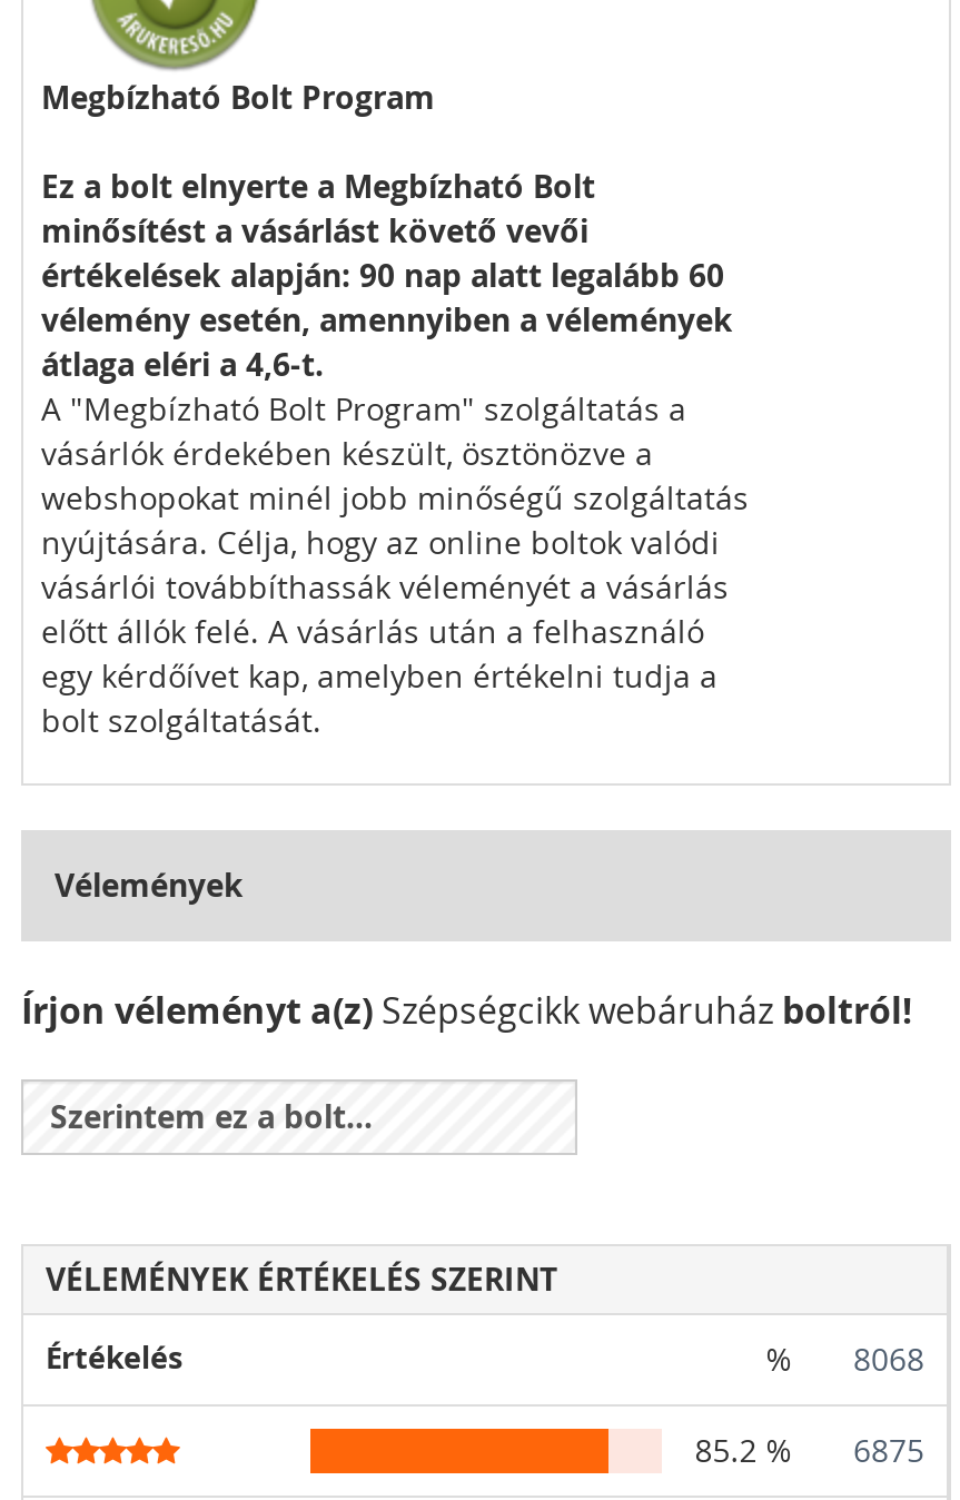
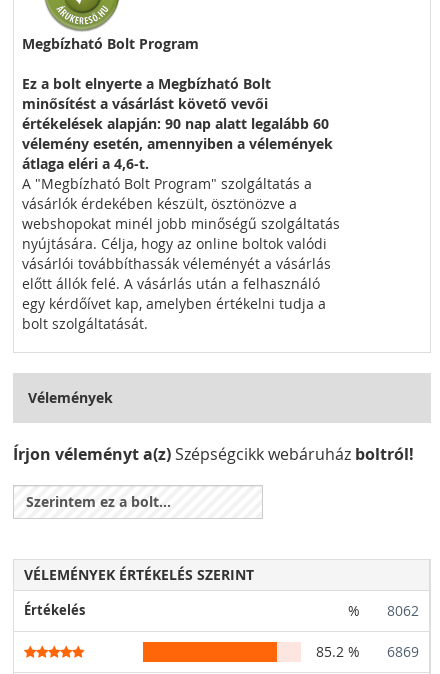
[853,1336,924,1379] 8068 -> [387,600,419,619] 8062
[695,1428,924,1470] 85.2 % 6875 -> [316,641,419,660] 85.2 % 6869

